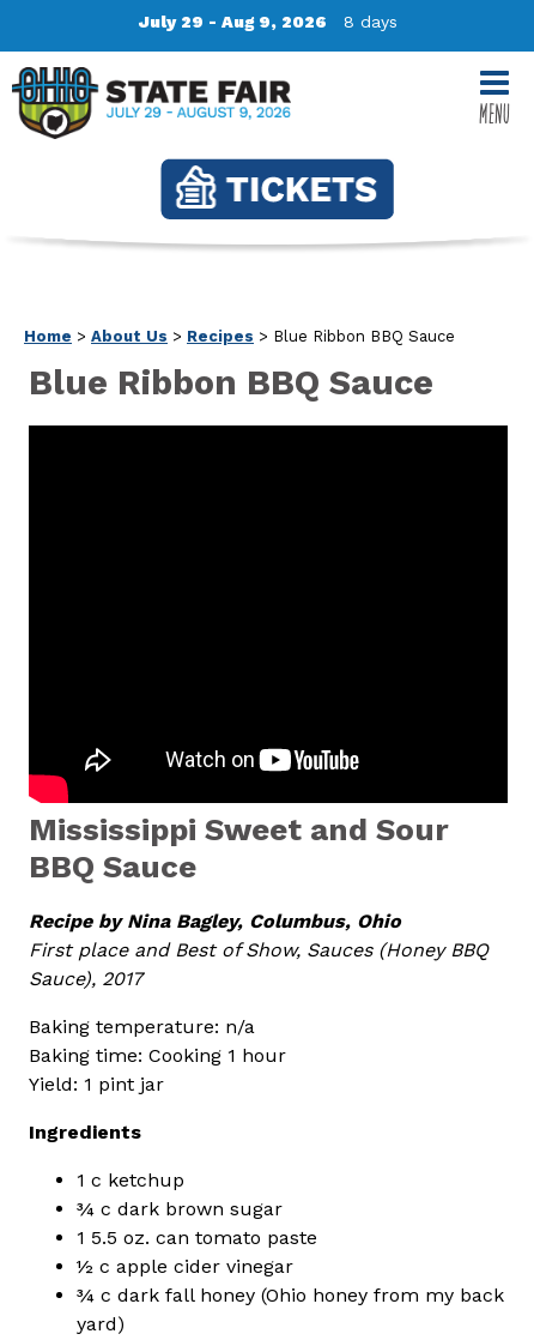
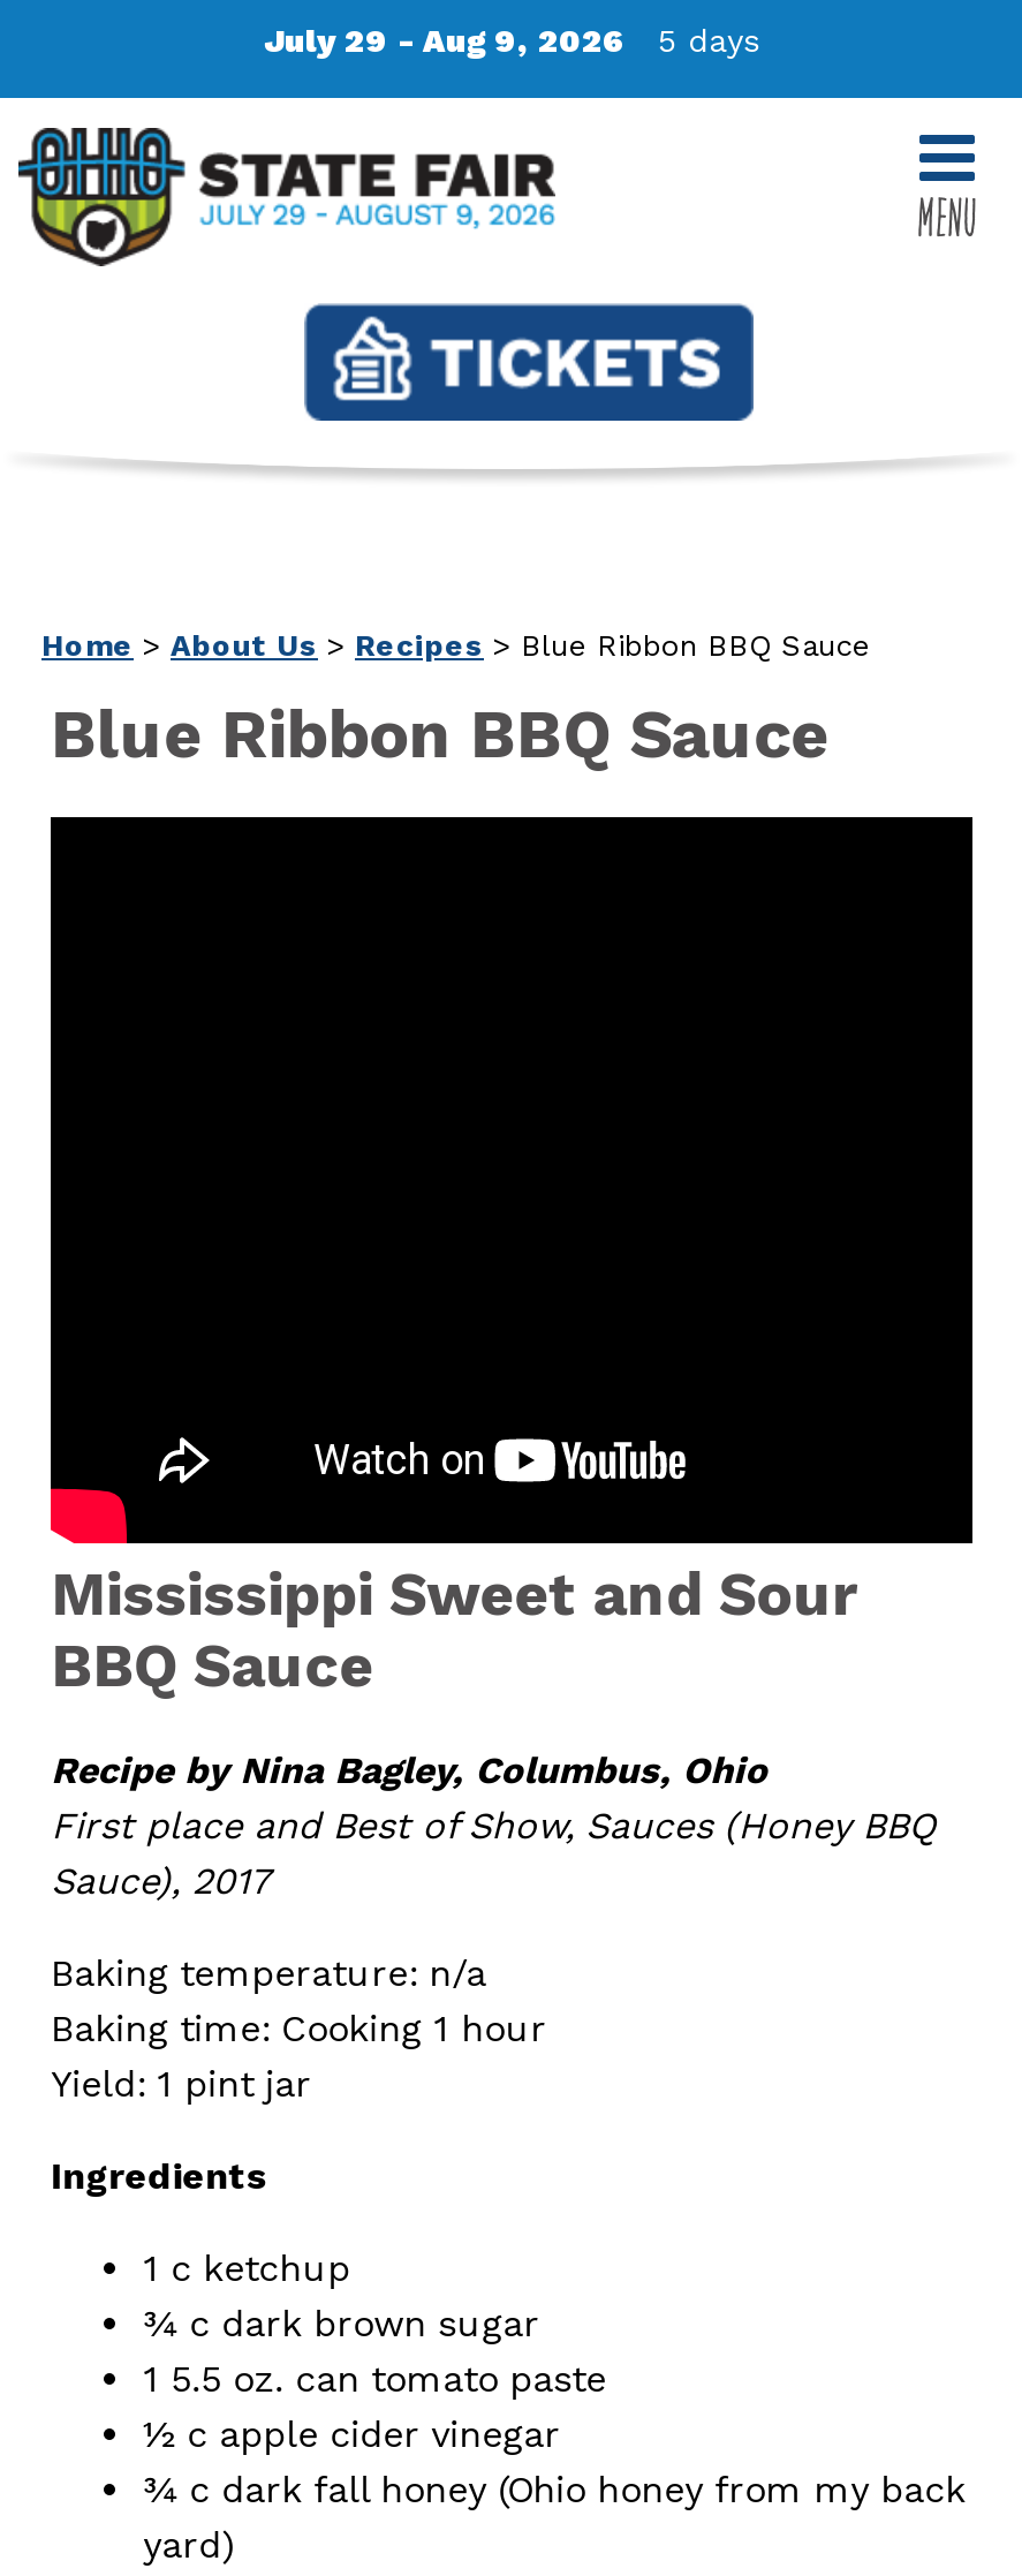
[139,12,398,31] July 29 - Aug 9, 2026 8 days -> [264,22,759,59] July 29 - Aug 9, 2026 5 days

